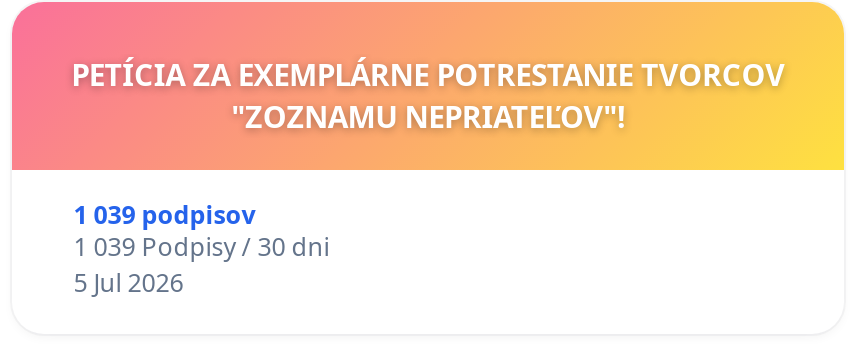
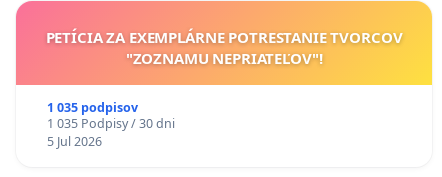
[74,198,256,232] 1 039 podpisov -> [47,99,138,116] 1 035 podpisov
[74,230,330,264] 1 039 Podpisy / 30 dni -> [47,115,175,132] 1 035 Podpisy / 30 dni

